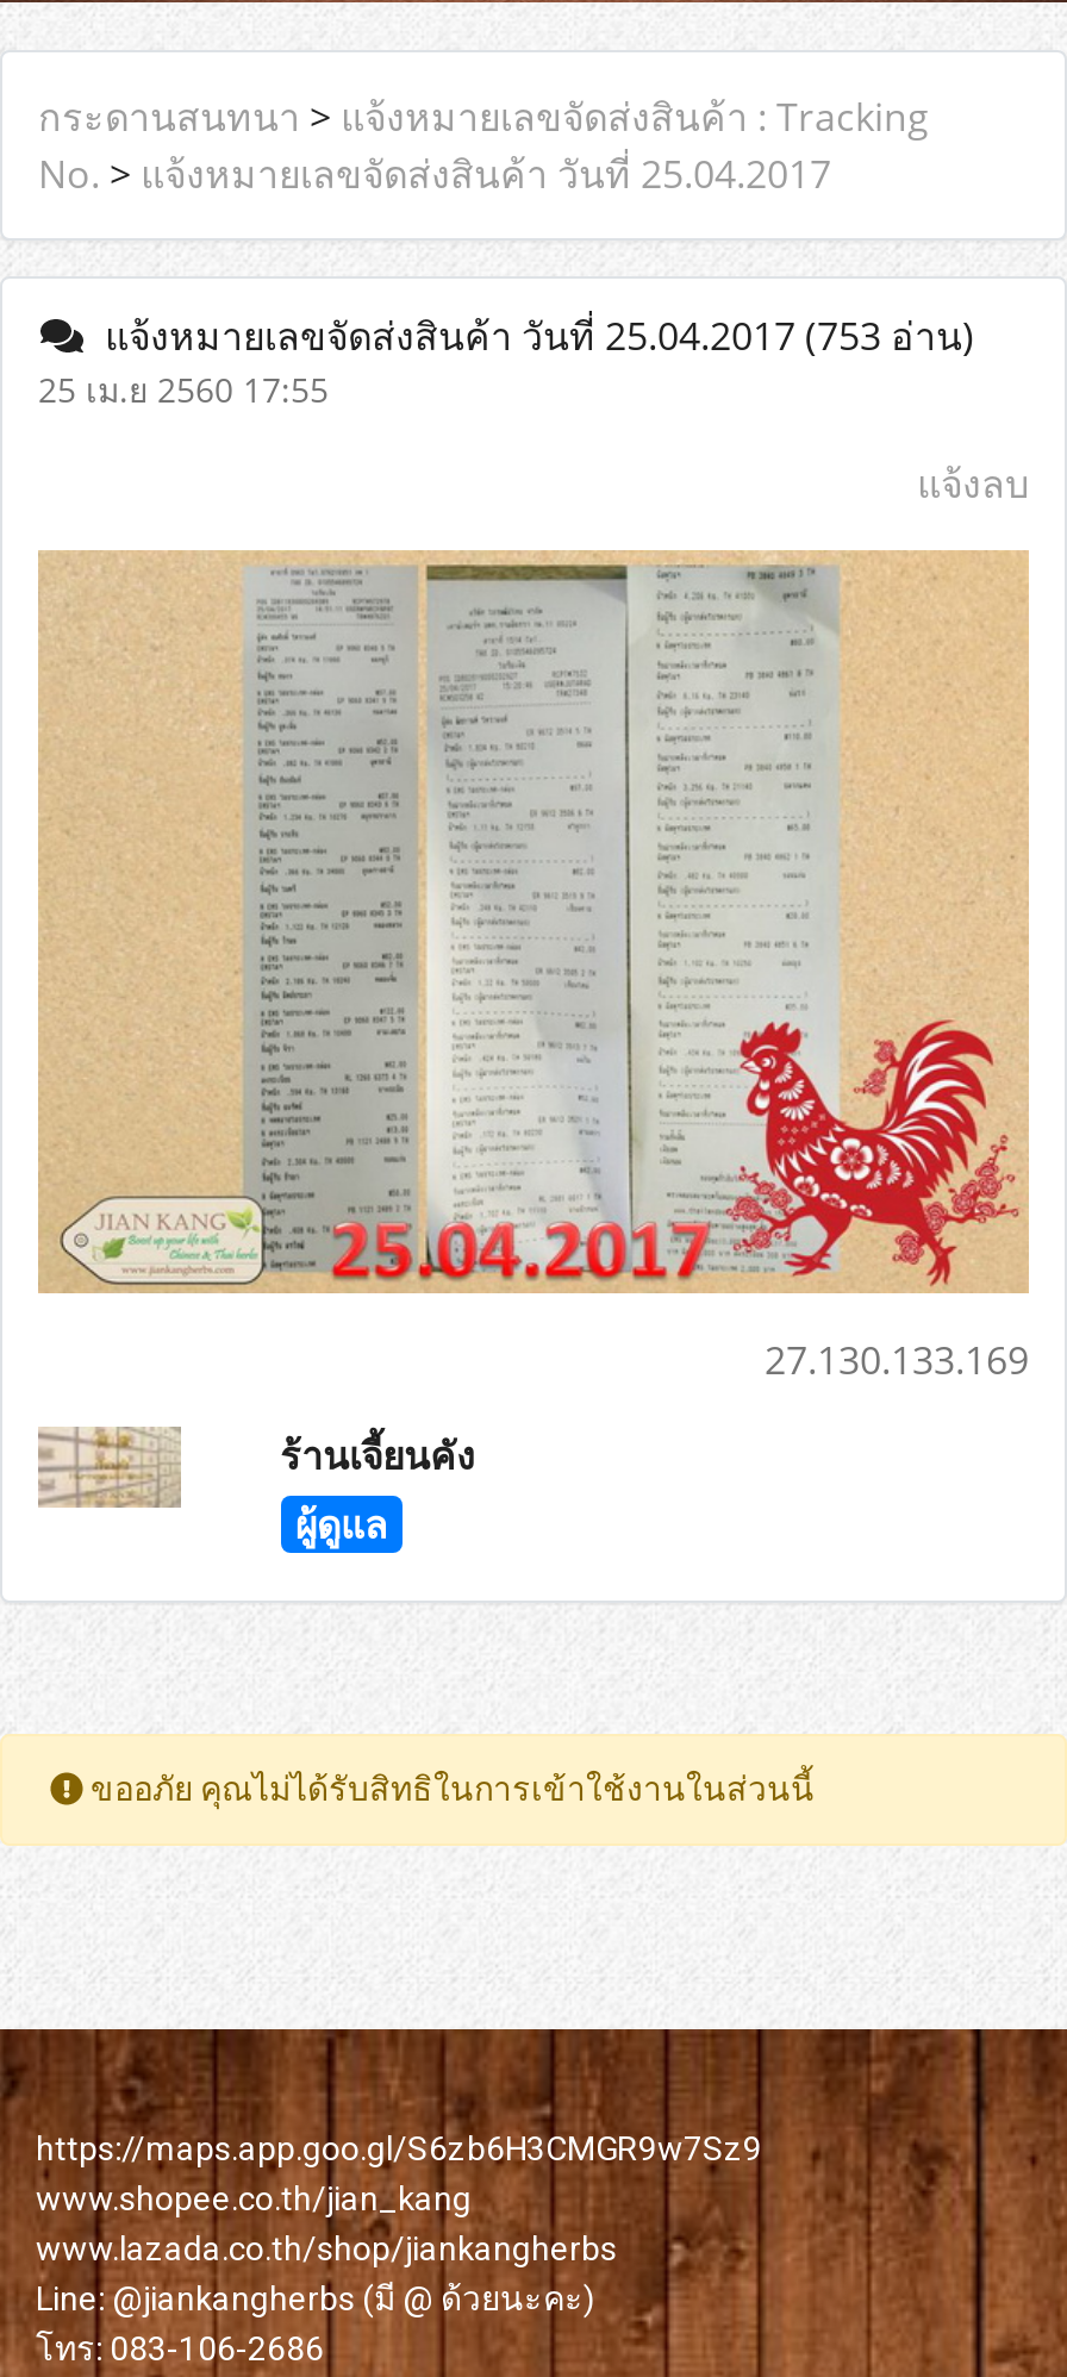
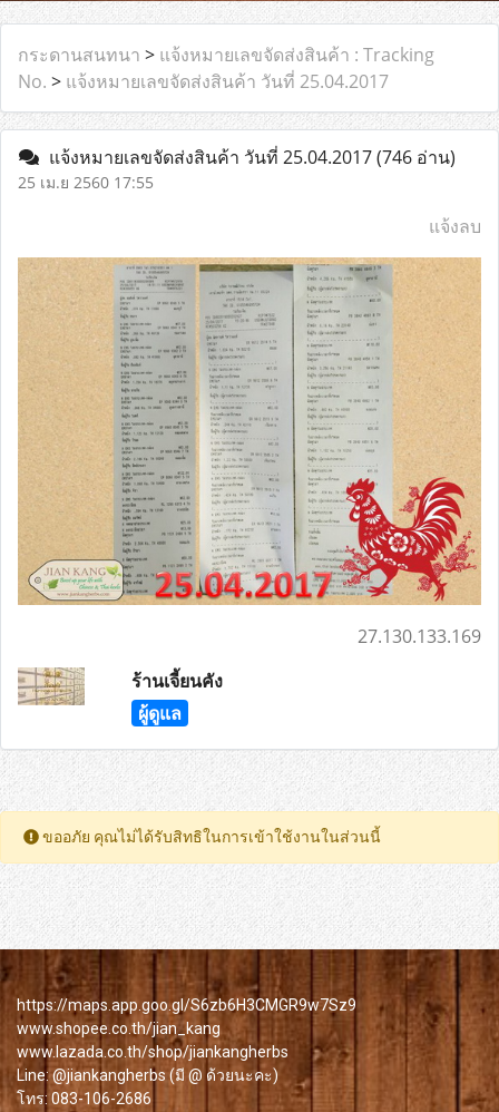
[86,310,974,362] แจ้งหมายเลขจัดส่งสินค้า วันที่ 25.04.2017 (753 อ่าน) -> [40,145,456,169] แจ้งหมายเลขจัดส่งสินค้า วันที่ 25.04.2017 (746 อ่าน)

